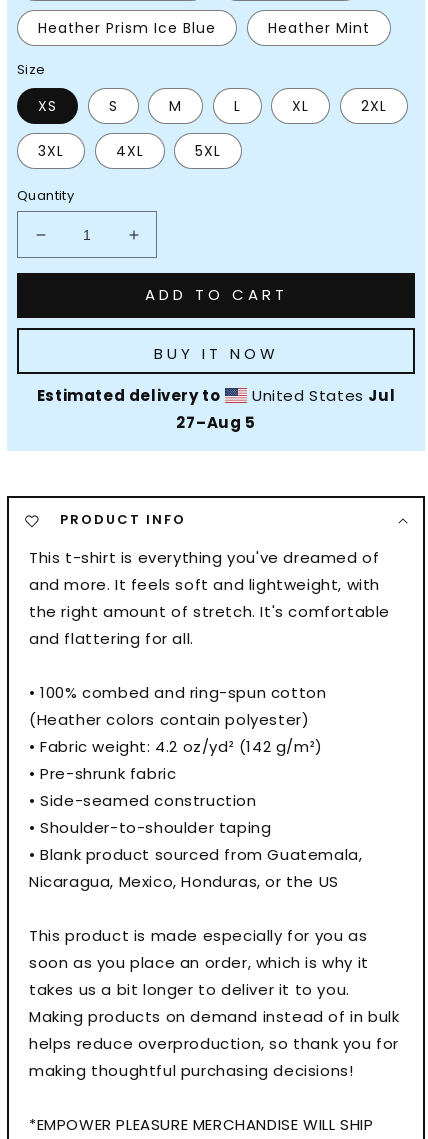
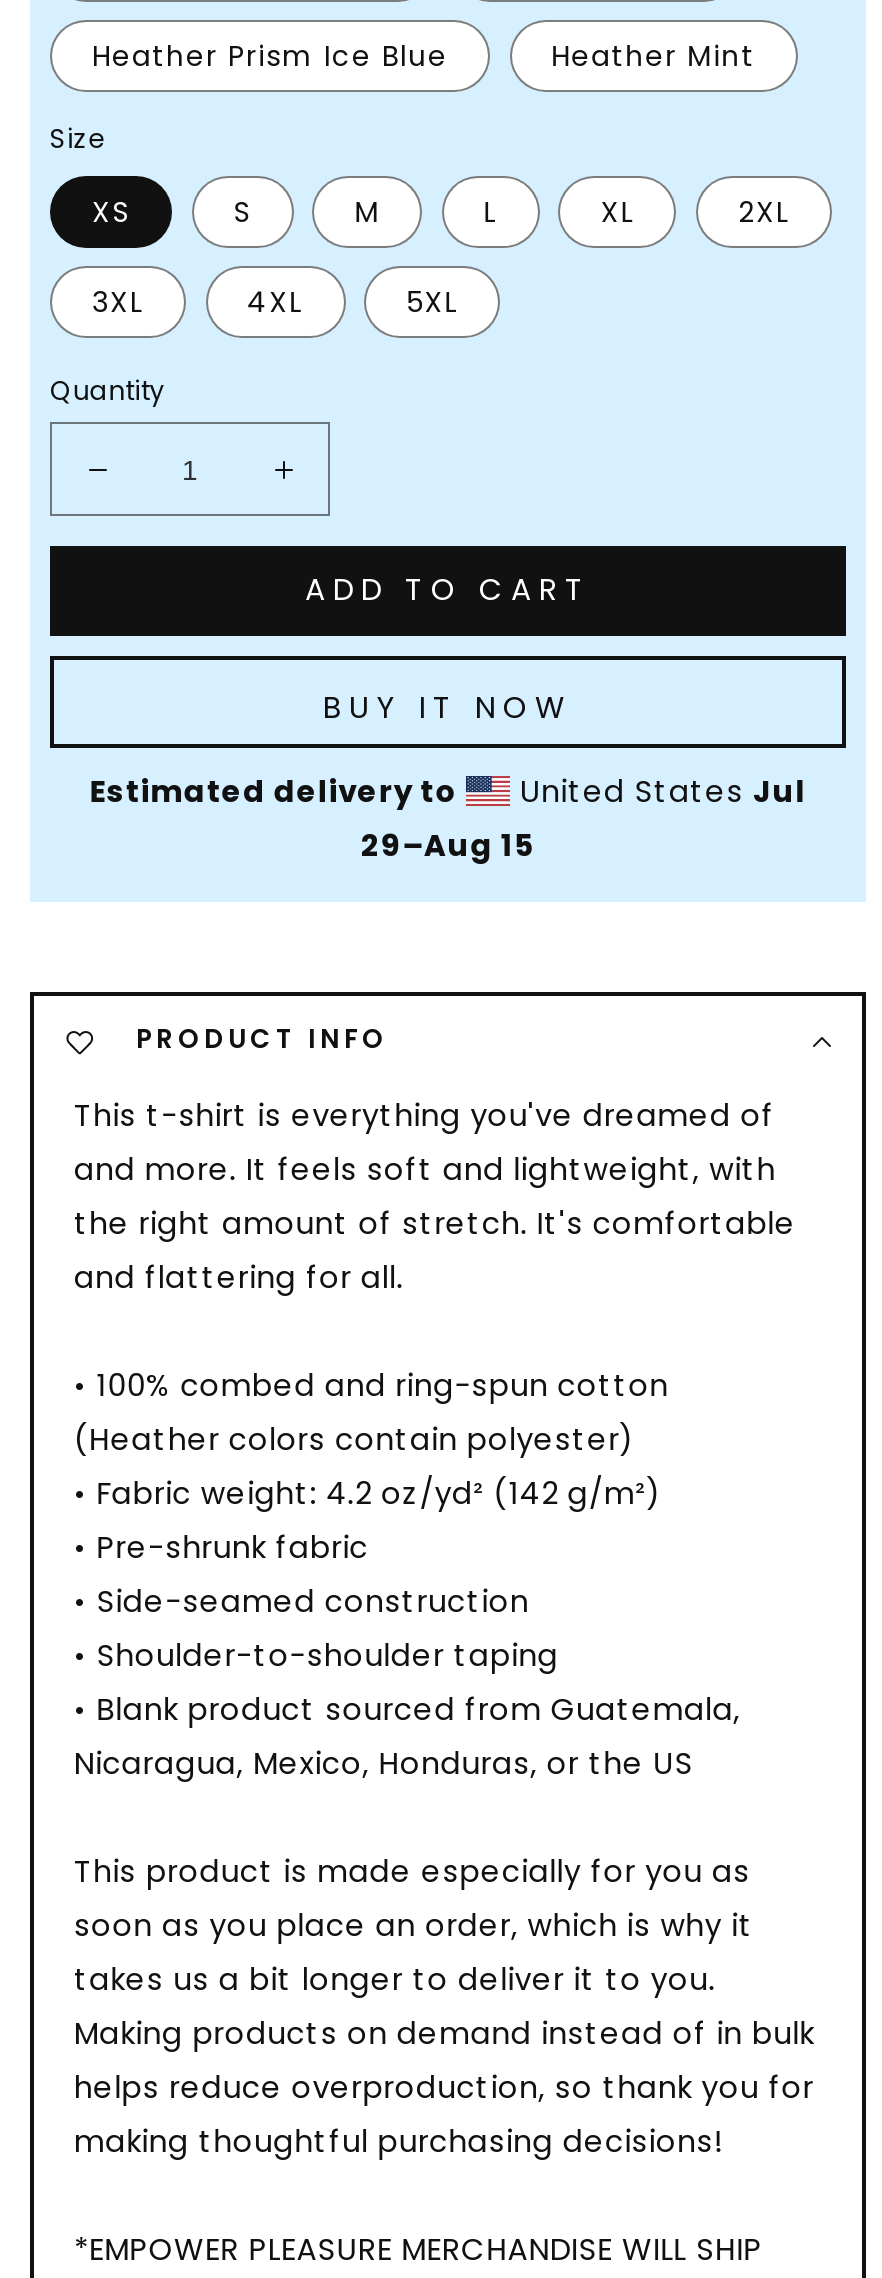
[176,412,256,433] 27–Aug 5 -> [361,825,535,867] 29–Aug 15

